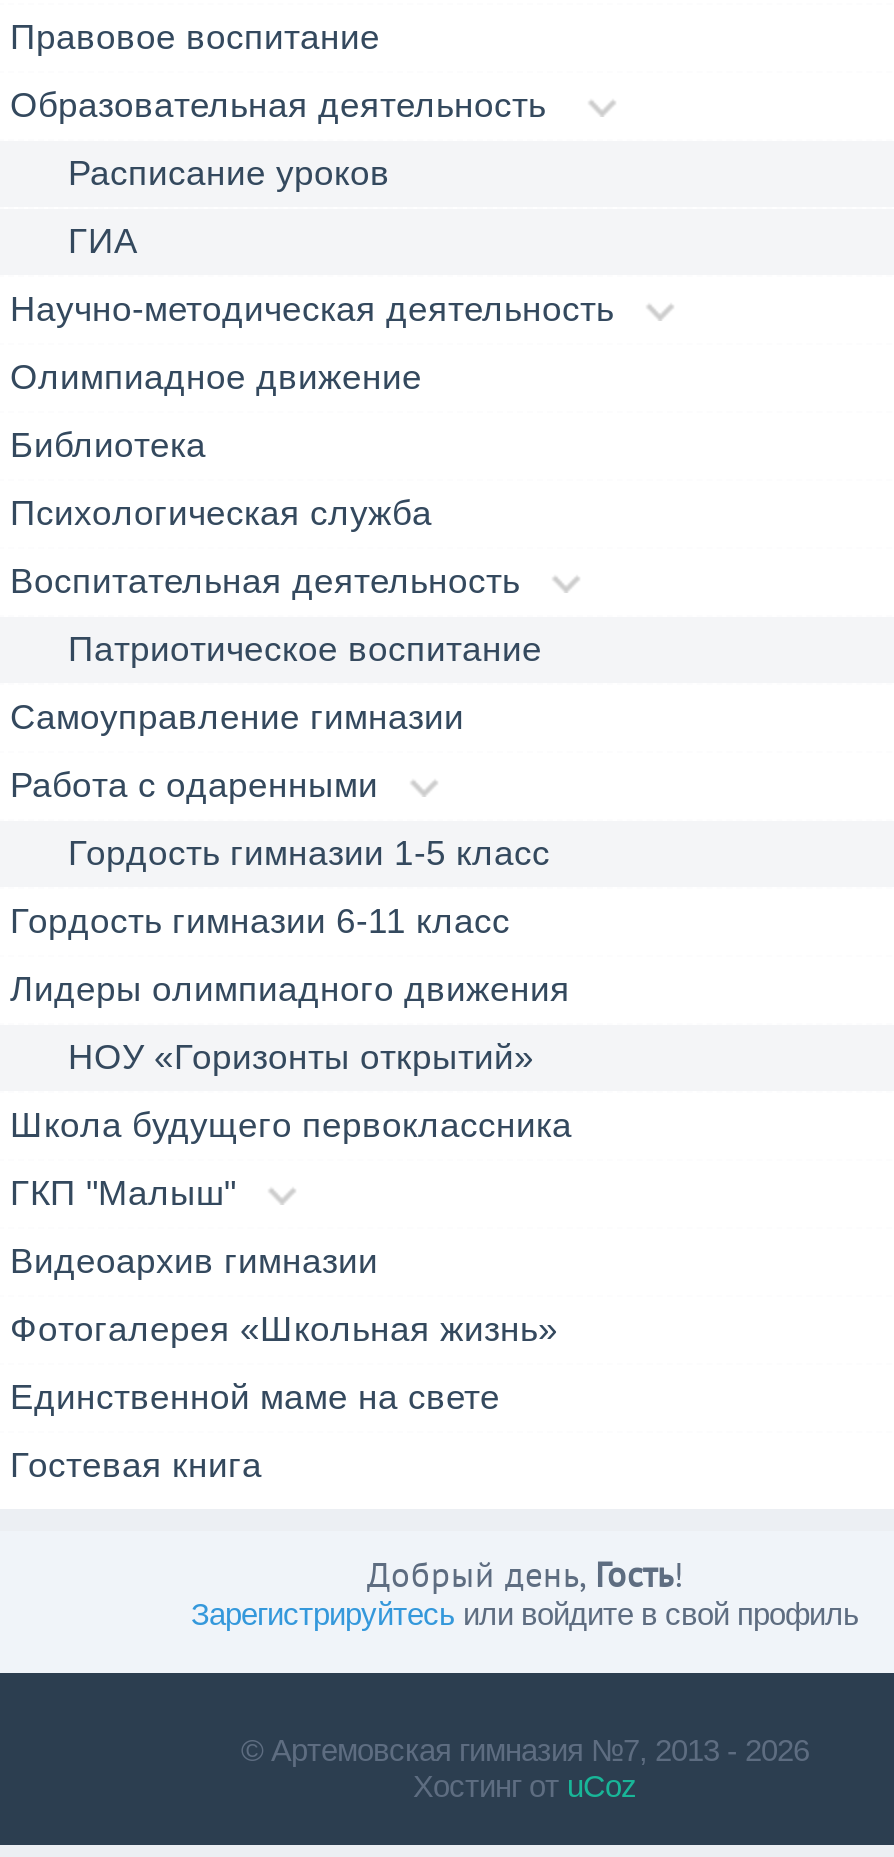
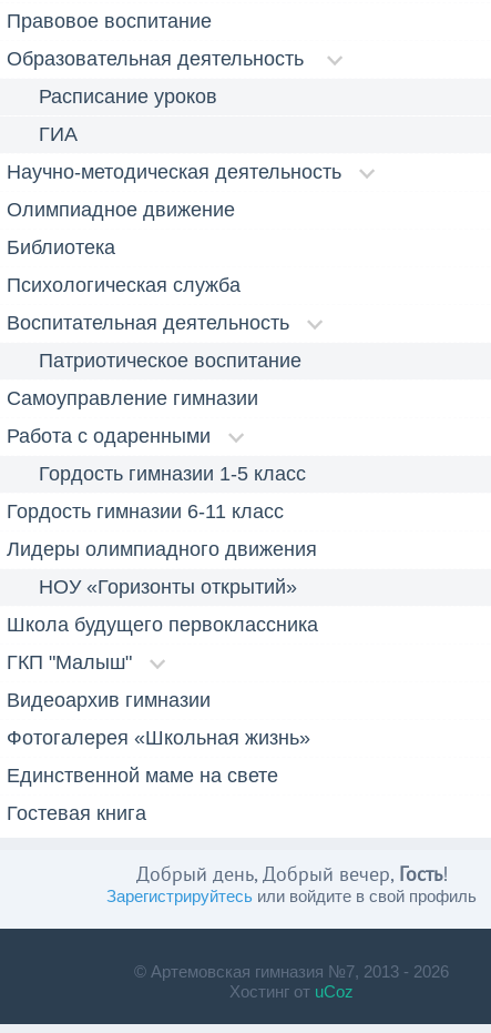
[367,1551,683,1597] Добрый день, Гость! -> [136,861,448,886] Добрый день, Добрый вечер, Гость!

